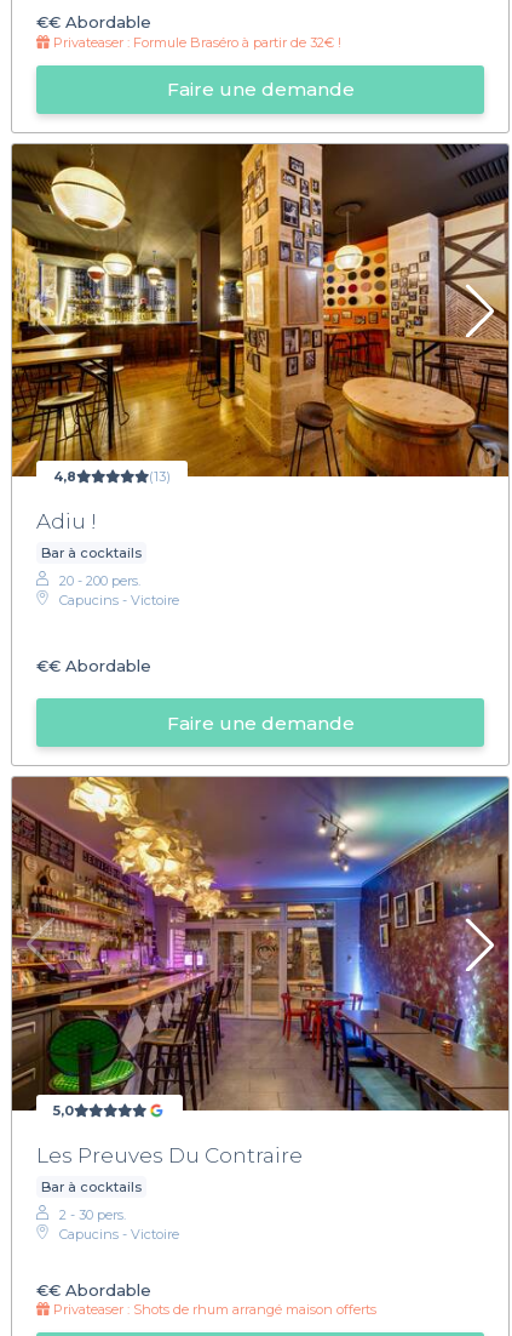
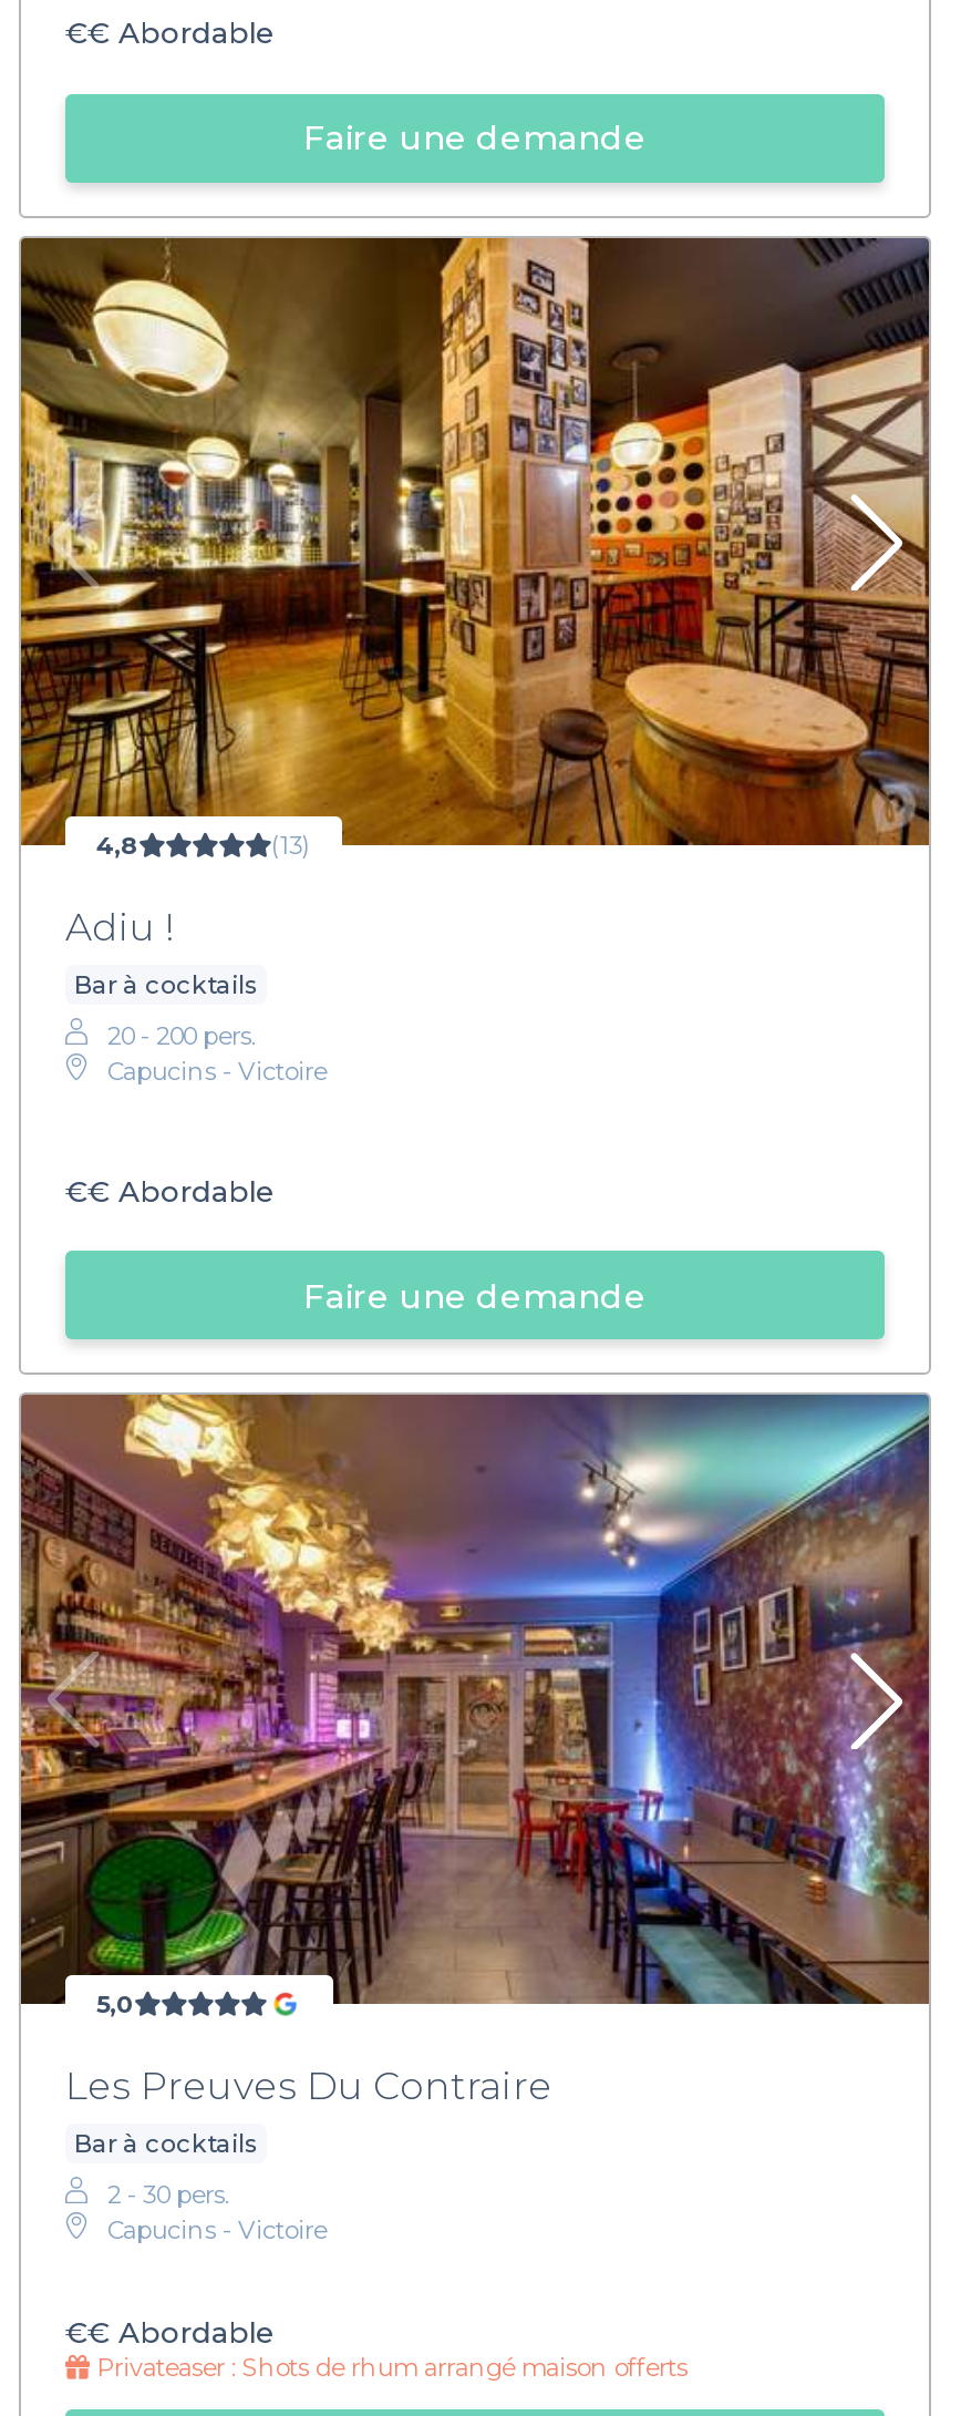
[50,34,341,51] Privateaser : Formule Braséro à partir de 32€ ! -> none

